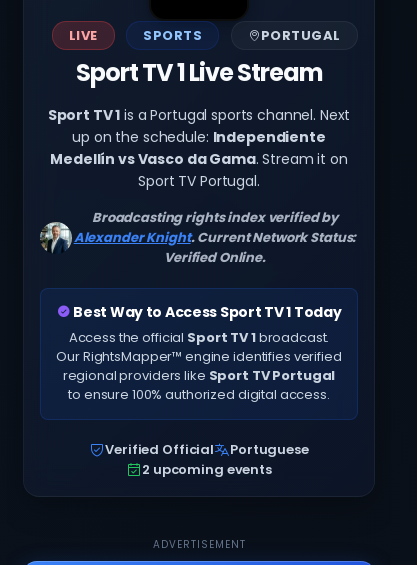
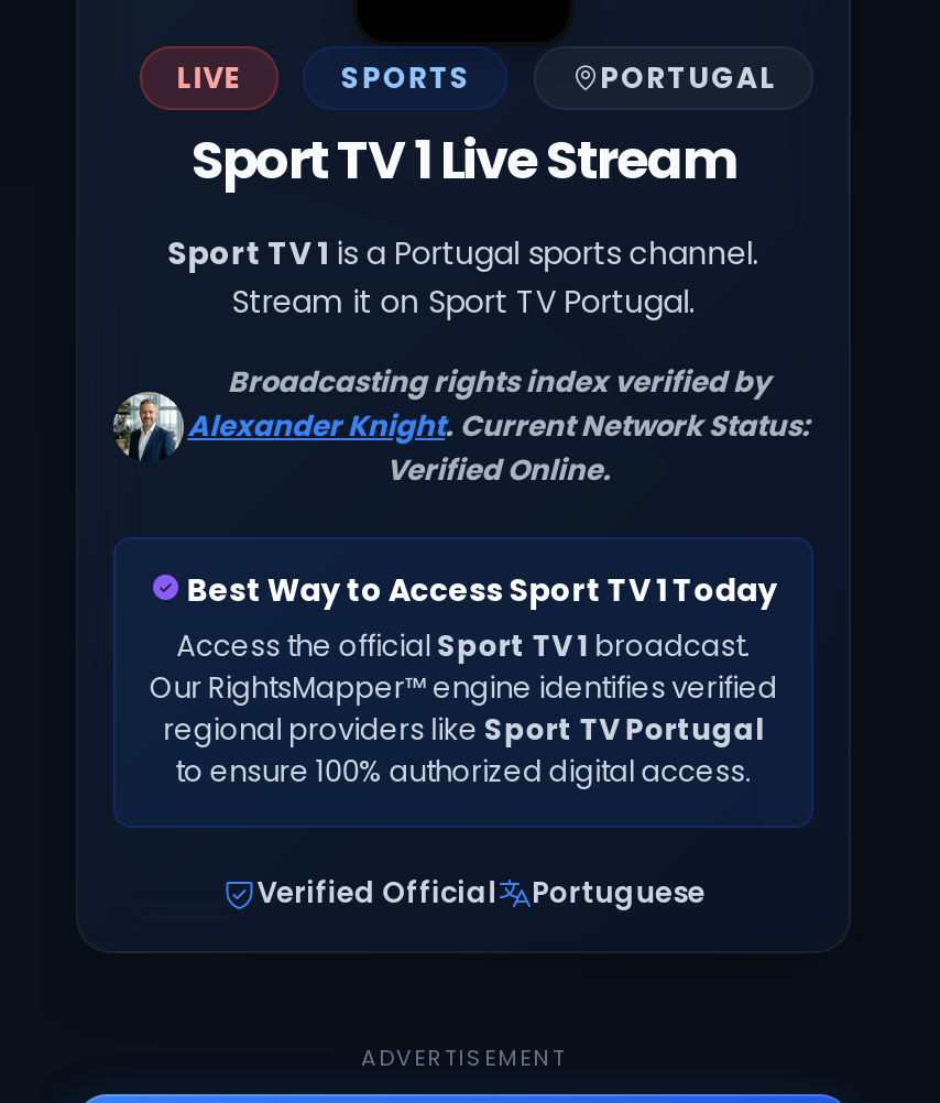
[48,105,350,191] Sport TV 1 is a Portugal sports channel. Next | up on the schedule: Independiente | Medellín vs Vasco da Gama. Stream it on | Sport TV Portugal. -> [168,231,759,324] Sport TV 1 is a Portugal sports channel. | Stream it on Sport TV Portugal.
[142,460,272,479] 2 upcoming events -> none

